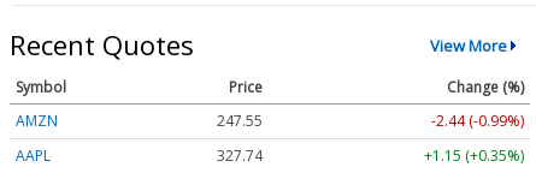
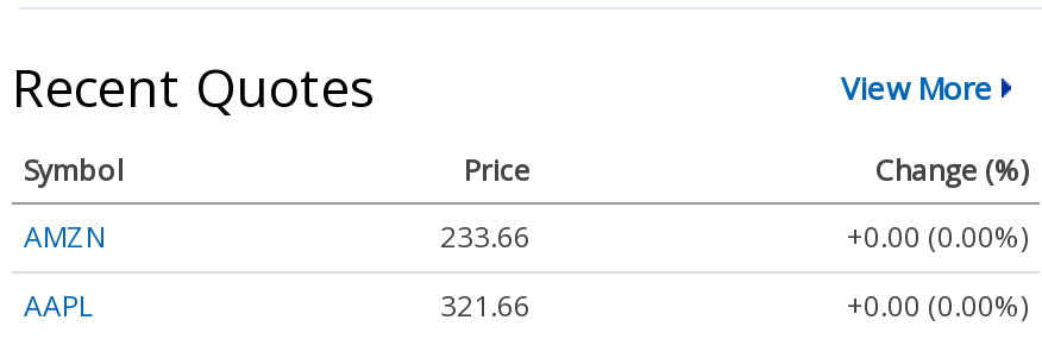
[217,111,263,131] 247.55 -> [440,217,531,258] 233.66
[431,111,524,131] -2.44 (-0.99%) -> [847,217,1028,258] +0.00 (0.00%)
[217,146,263,166] 327.74 -> [440,286,531,327] 321.66
[424,146,524,166] +1.15 (+0.35%) -> [847,286,1028,327] +0.00 (0.00%)

